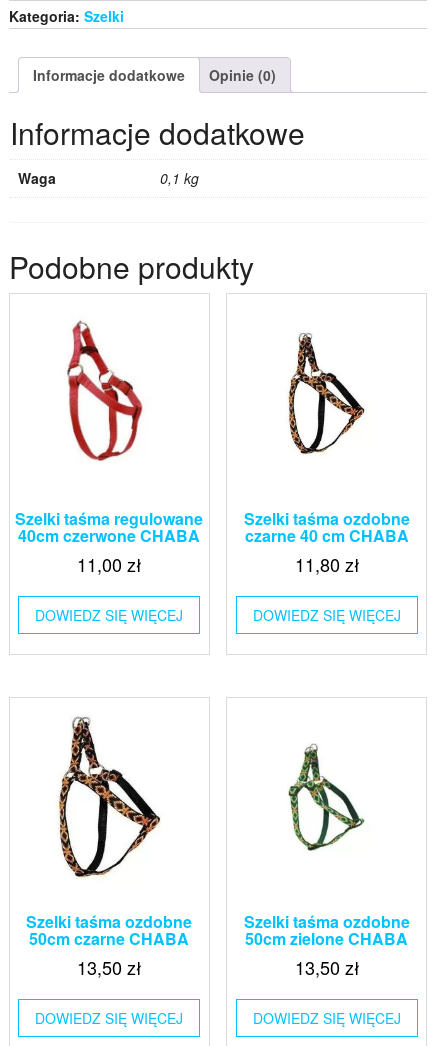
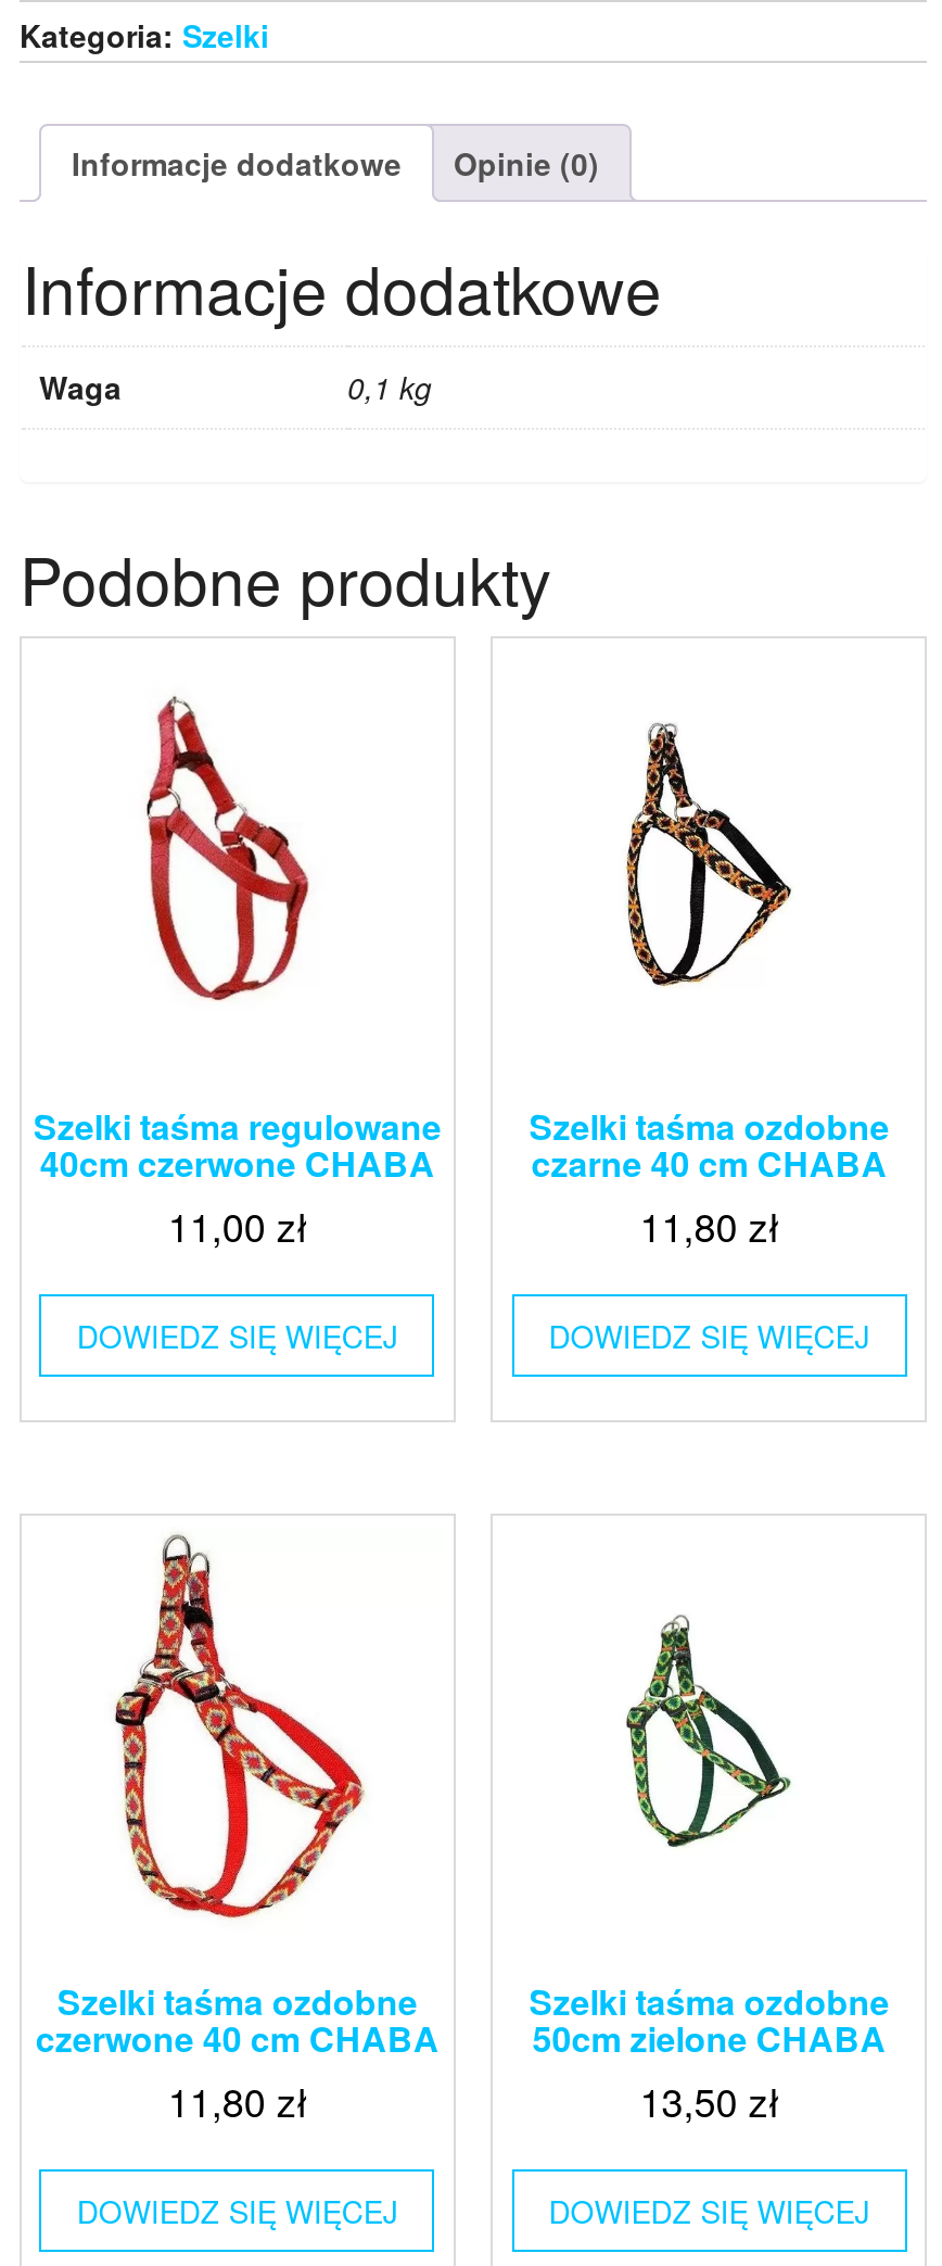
[53,707,168,883] [image] -> [113,1533,367,1920] [image]
[29,927,189,980] 50cm czarne CHABA | 13,50 zł -> [35,2013,439,2129] czerwone 40 cm CHABA | 11,80 zł

